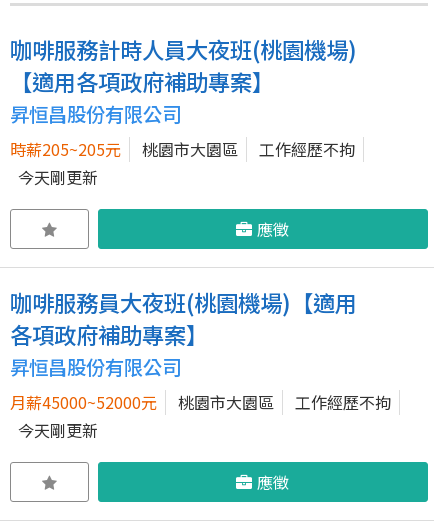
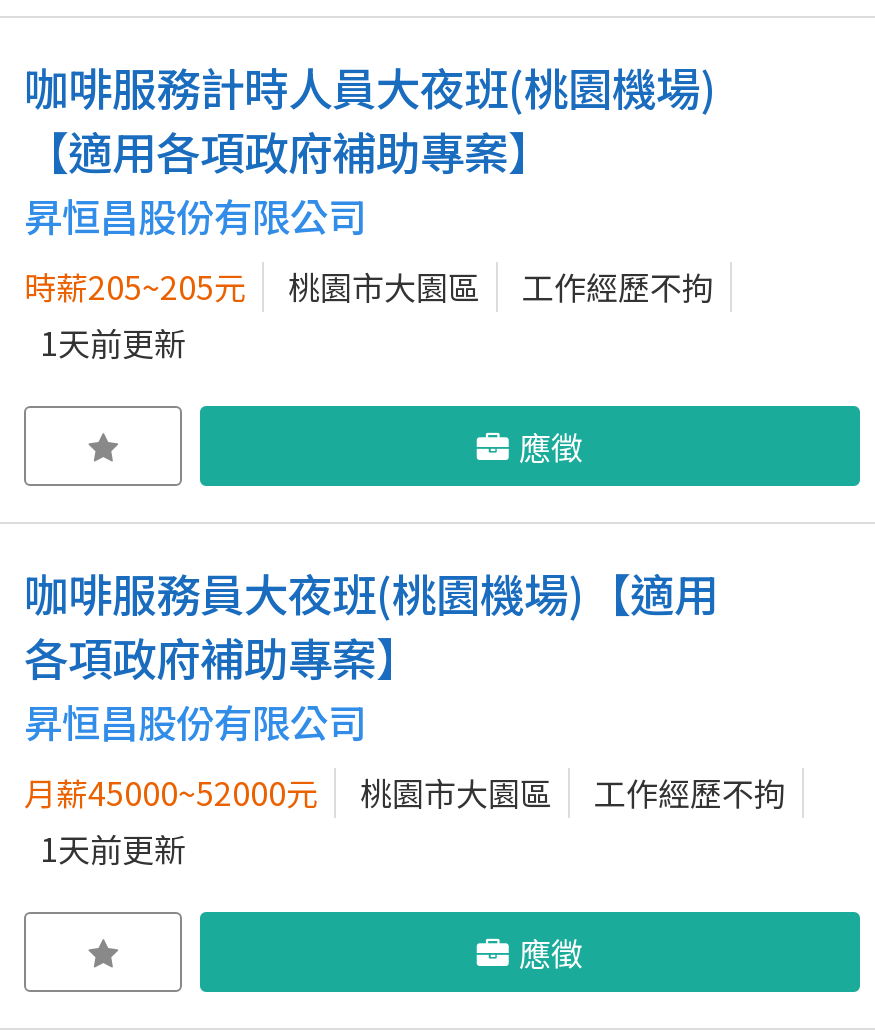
[18,165,98,189] 今天剛更新 -> [40,318,186,366] 1天前更新
[18,418,98,442] 今天剛更新 -> [40,824,186,872] 1天前更新

